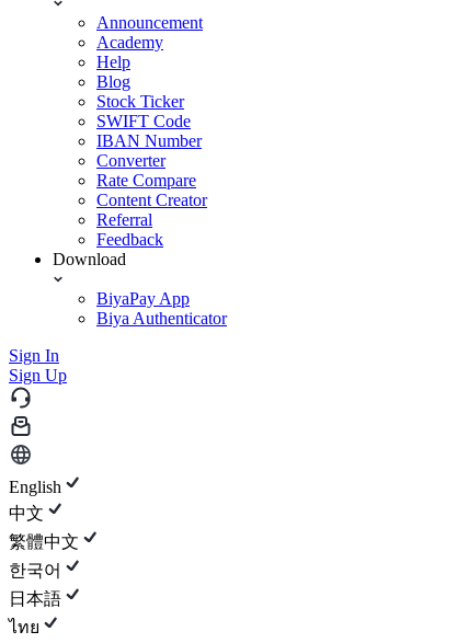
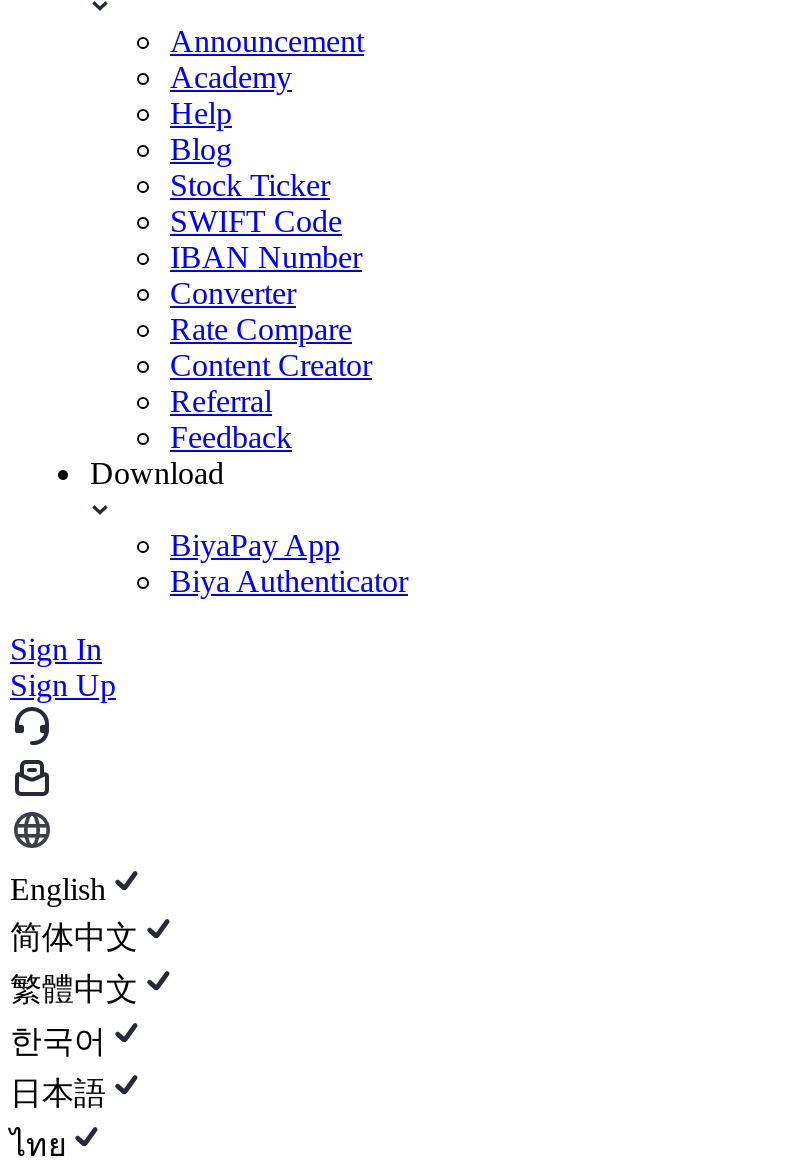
[9,504,44,523] 中文 -> [10,920,138,954] 简体中文

